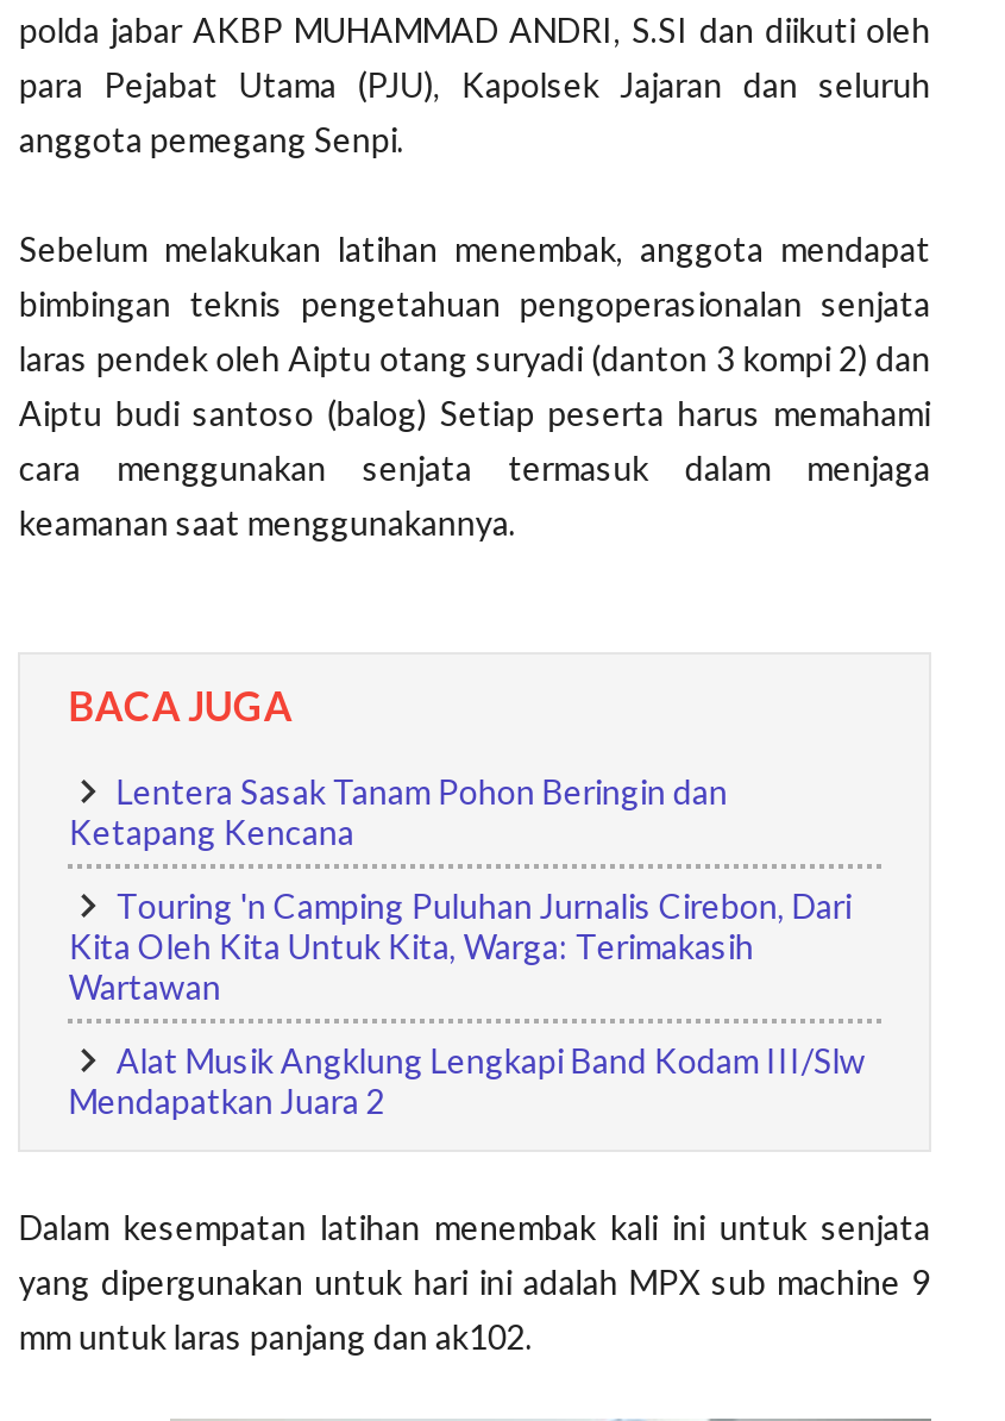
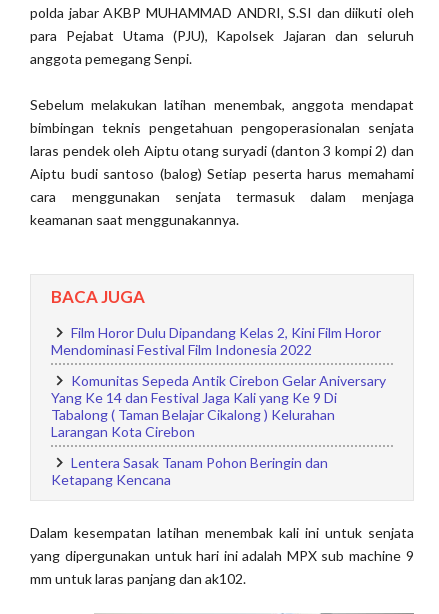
none -> [51,324,386,440] Film Horor Dulu Dipandang Kelas 2, Kini Film Horor | Mendominasi Festival Film Indonesia 2022 | Komunitas Sepeda Antik Cirebon Gelar Aniversary | Yang Ke 14 dan Festival Jaga Kali yang Ke 9 Di | Tabalong ( Taman Belajar Cikalong ) Kelurahan | Larangan Kota Cirebon
moved [69,771,728,852] -> [51,454,328,488]: Lentera Sasak Tanam Pohon Beringin dan | Ketapang Kencana
[69,885,866,1121] Touring 'n Camping Puluhan Jurnalis Cirebon, Dari | Kita Oleh Kita Untuk Kita, Warga: Terimakasih | Wartawan | Alat Musik Angklung Lengkapi Band Kodam III/Slw | Mendapatkan Juara 2 -> none

